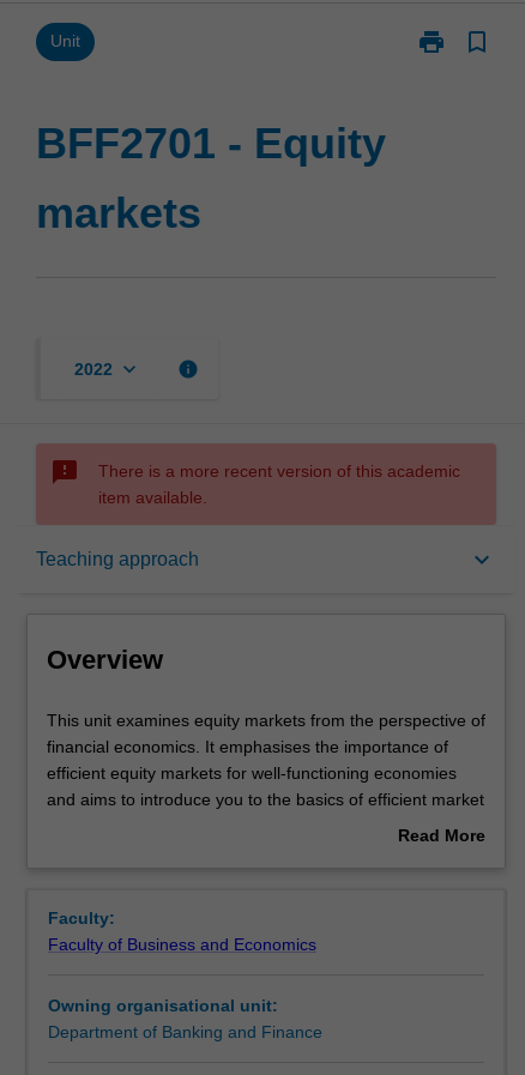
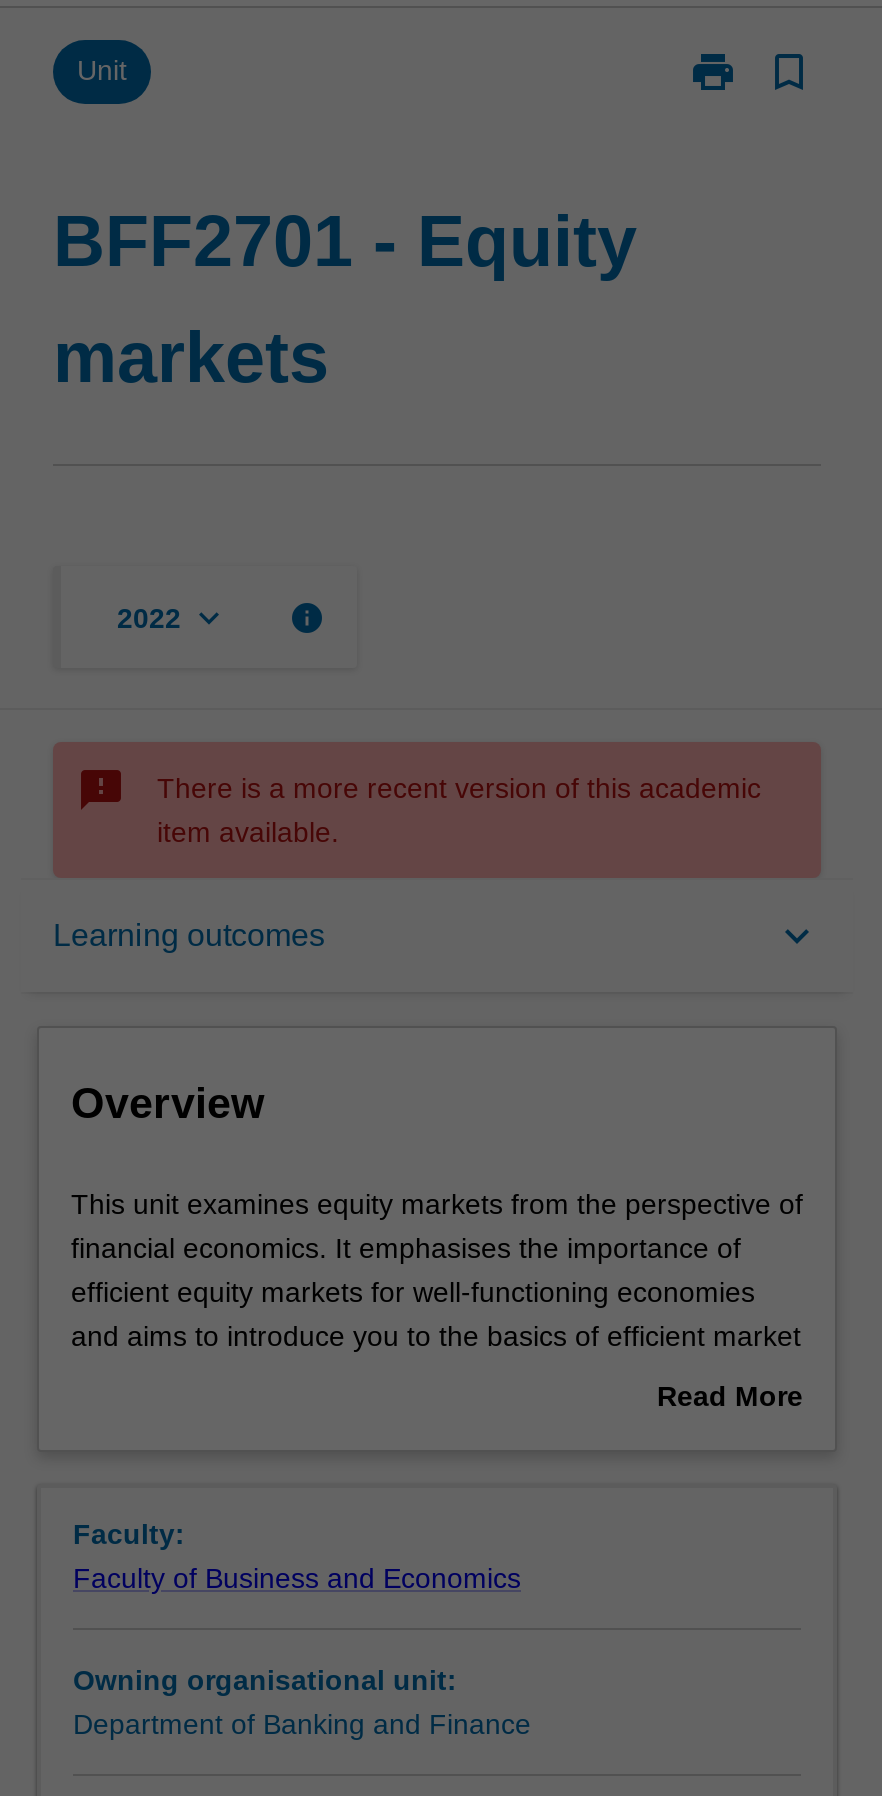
[36,549,199,569] Teaching approach -> [53,918,325,952] Learning outcomes

